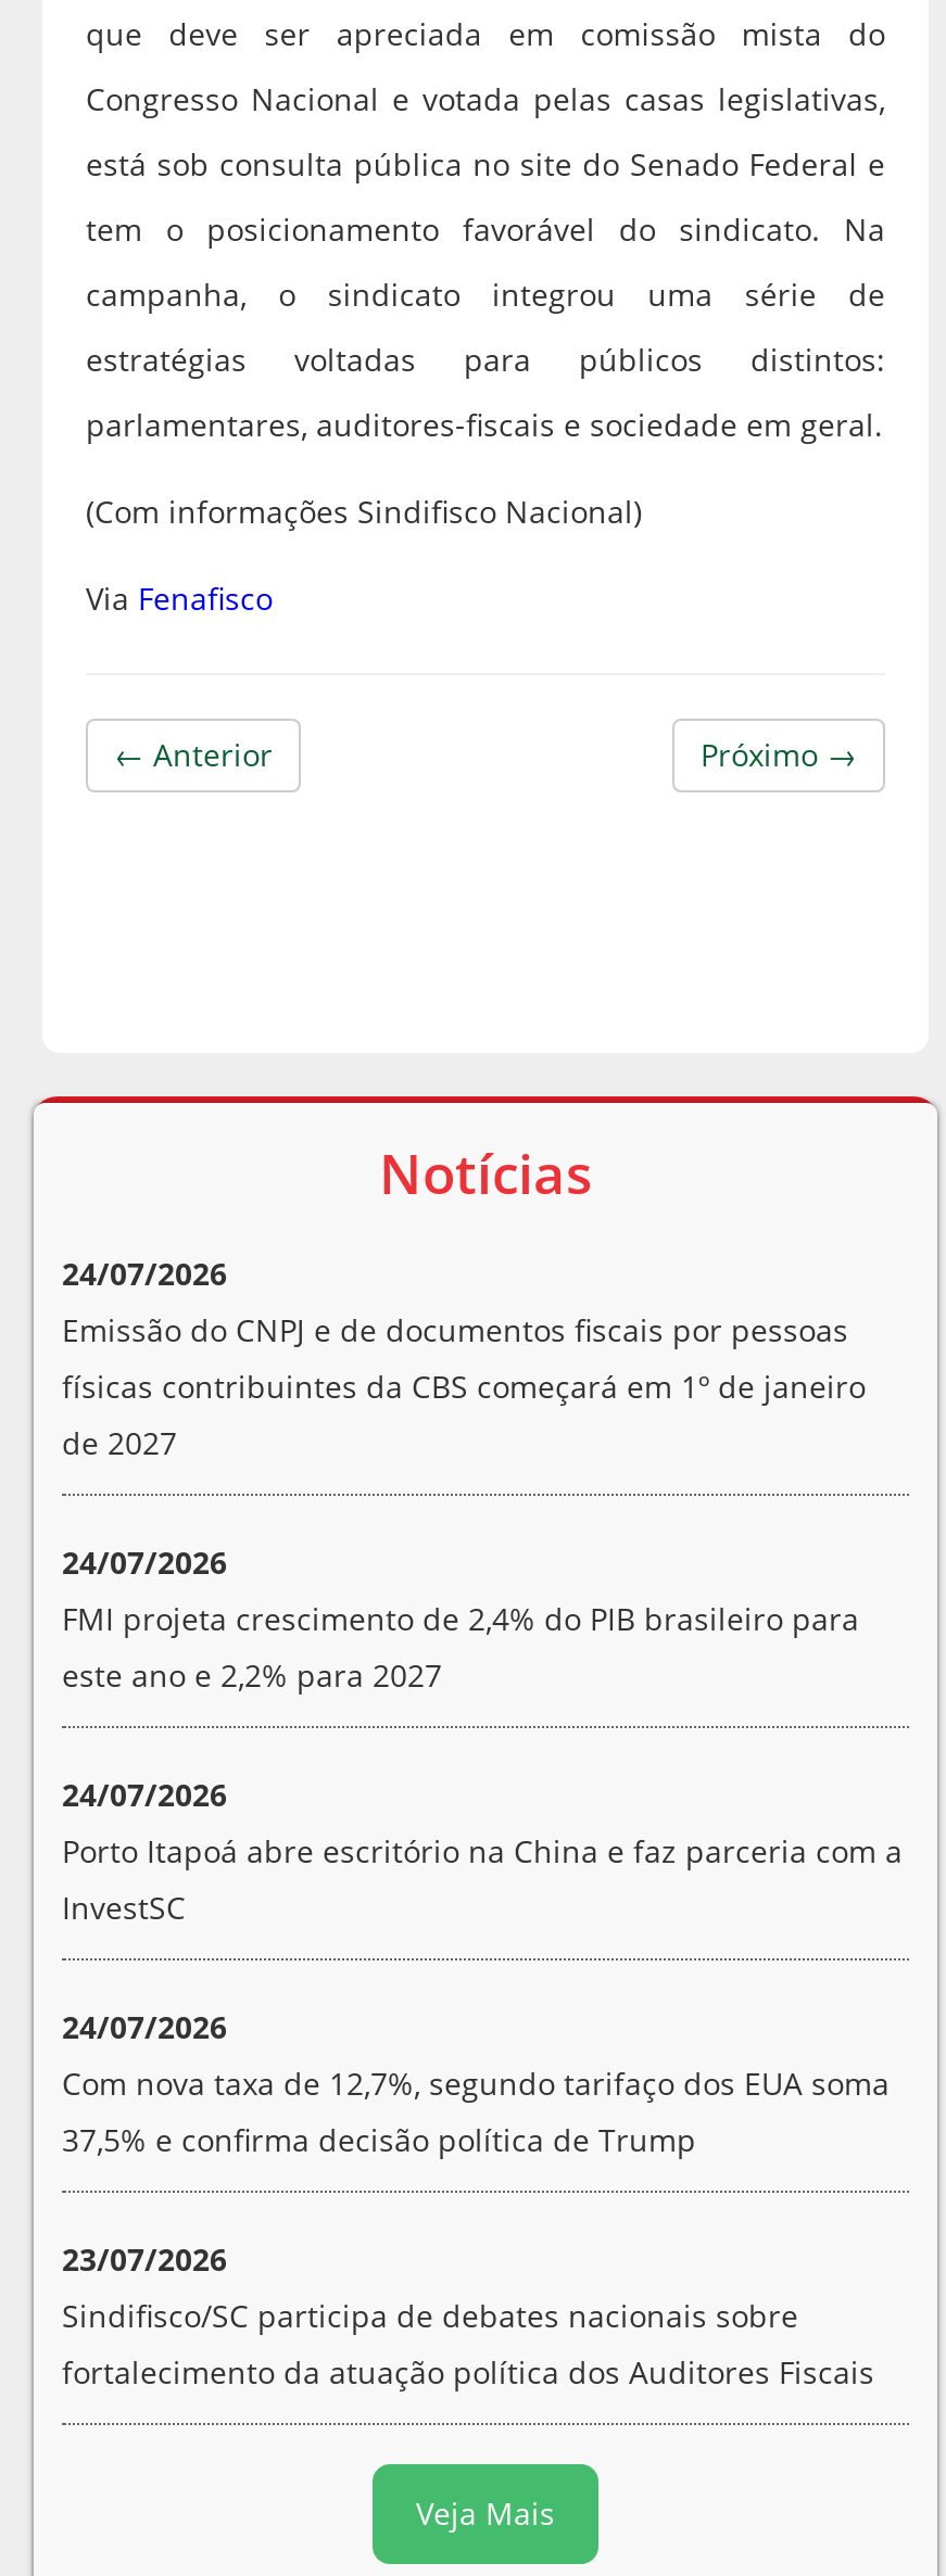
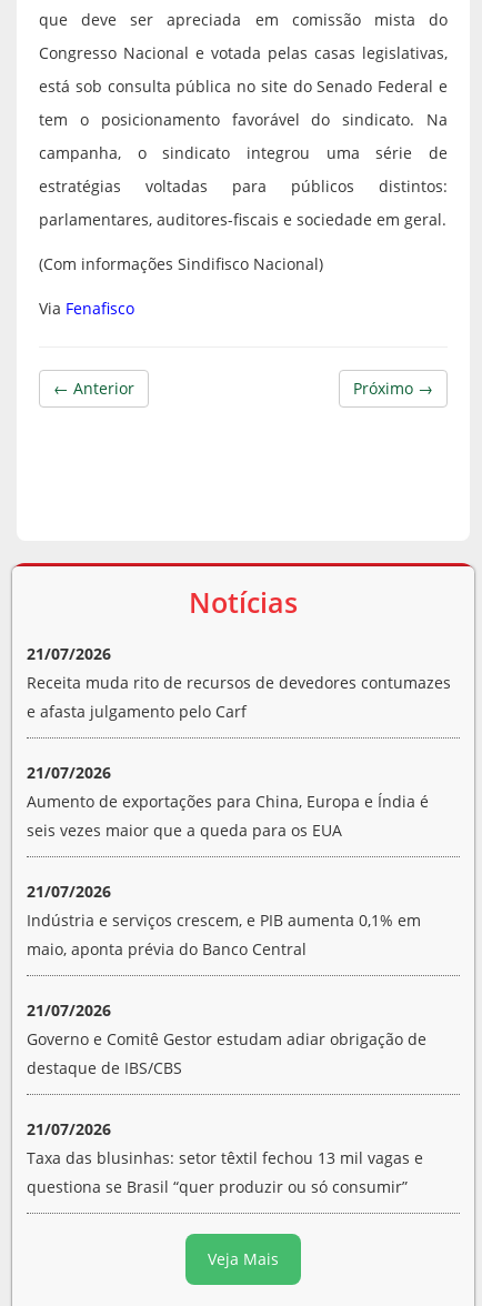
[62,1253,866,1463] 24/07/2026 | Emissão do CNPJ e de documentos fiscais por pessoas | físicas contribuintes da CBS começará em 1º de janeiro | de 2027 -> [27,643,451,722] 21/07/2026 | Receita muda rito de recursos de devedores contumazes | e afasta julgamento pelo Carf
[62,1541,859,1696] 24/07/2026 | FMI projeta crescimento de 2,4% do PIB brasileiro para | este ano e 2,2% para 2027 -> [27,762,429,841] 21/07/2026 | Aumento de exportações para China, Europa e Índia é | seis vezes maior que a queda para os EUA
[62,1774,903,1928] 24/07/2026 | Porto Itapoá abre escritório na China e faz parceria com a | InvestSC -> [27,881,421,960] 21/07/2026 | Indústria e serviços crescem, e PIB aumenta 0,1% em | maio, aponta prévia do Banco Central
[62,2006,890,2160] 24/07/2026 | Com nova taxa de 12,7%, segundo tarifaço dos EUA soma | 37,5% e confirma decisão política de Trump -> [27,999,426,1078] 21/07/2026 | Governo e Comitê Gestor estudam adiar obrigação de | destaque de IBS/CBS
[62,2238,874,2393] 23/07/2026 | Sindifisco/SC participa de debates nacionais sobre | fortalecimento da atuação política dos Auditores Fiscais -> [27,1118,423,1197] 21/07/2026 | Taxa das blusinhas: setor têxtil fechou 13 mil vagas e | questiona se Brasil “quer produzir ou só consumir”

